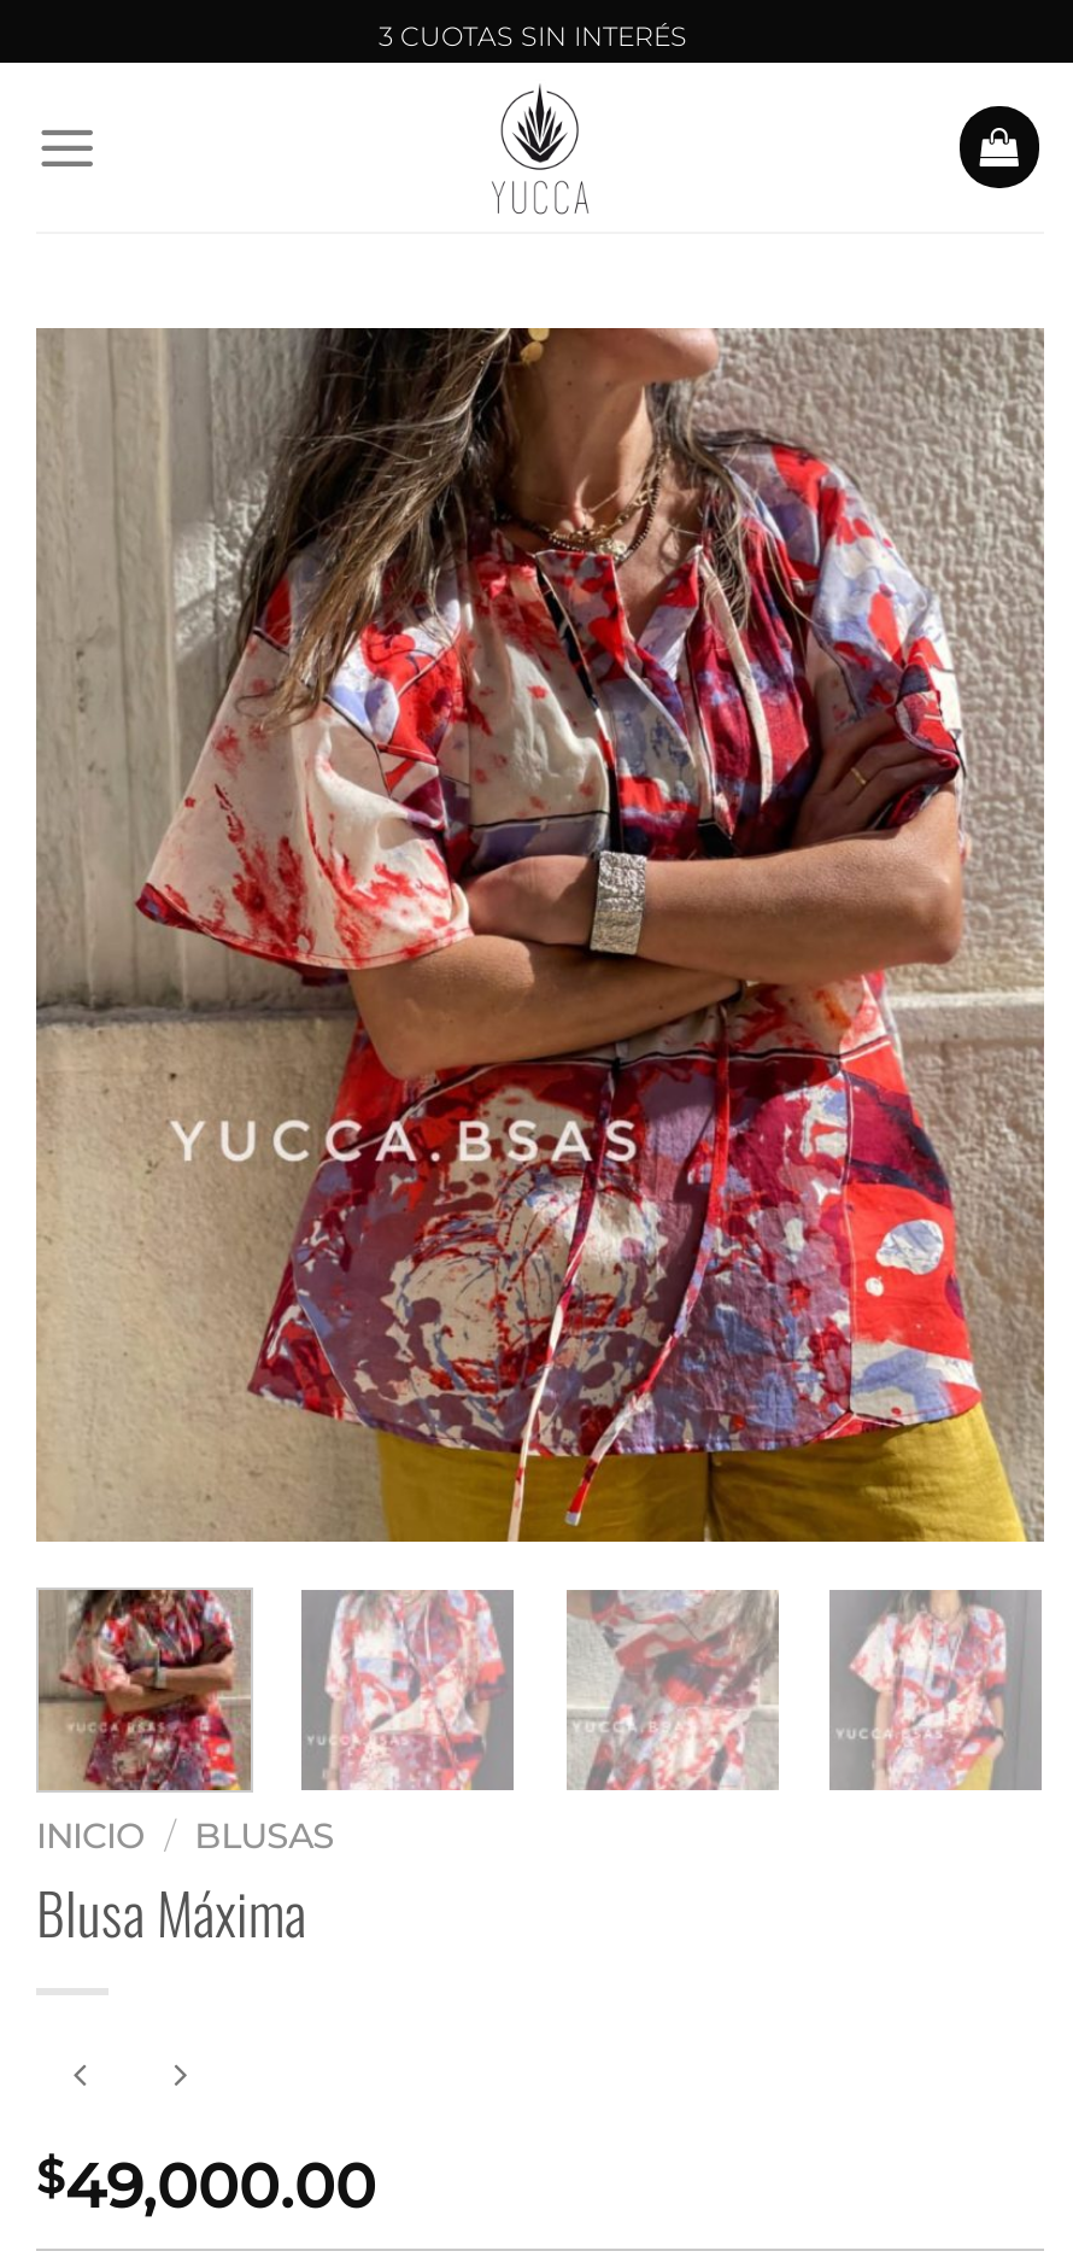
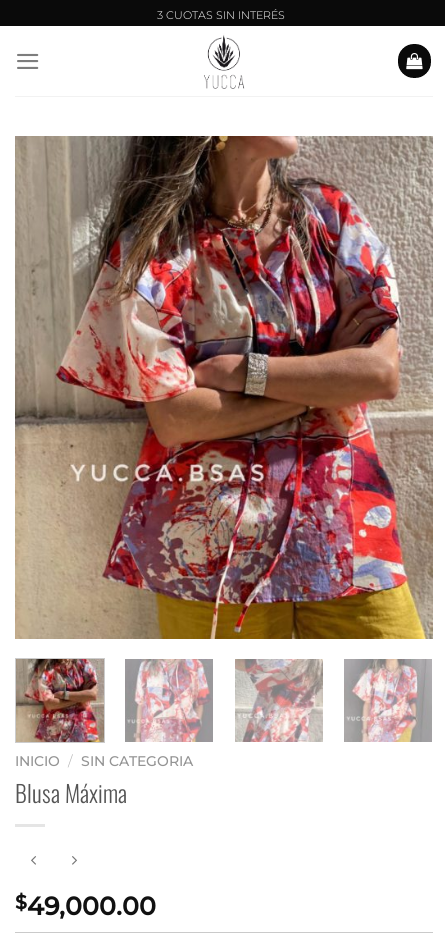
[36,1815,334,1859] INICIO / BLUSAS -> [15,752,193,770] INICIO / SIN CATEGORIA

